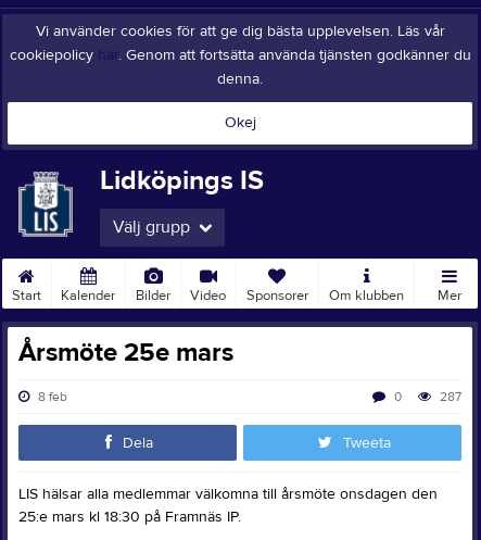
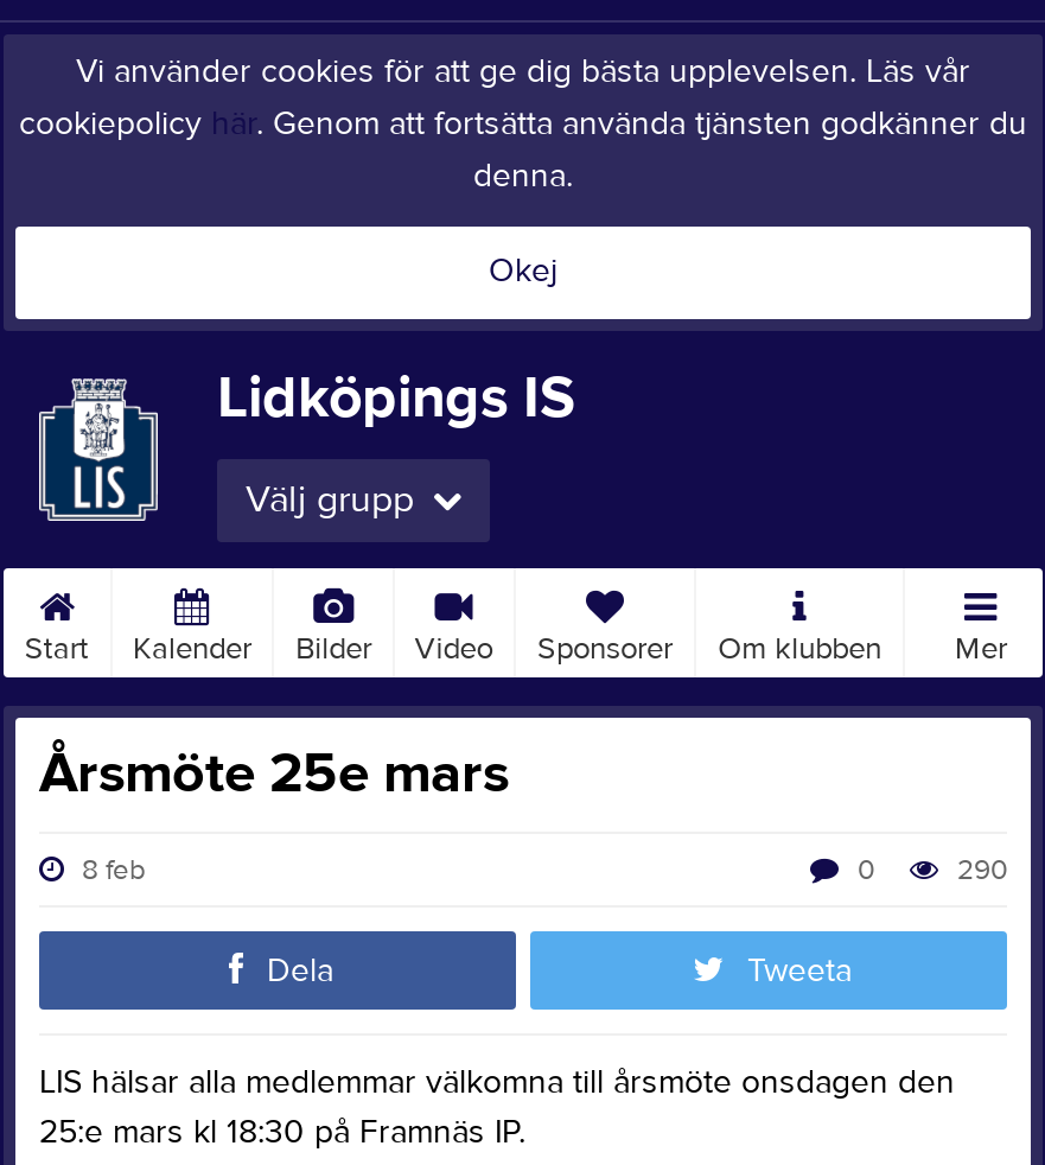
[391,388,461,405] 0 287 -> [850,851,1007,889] 0 290

